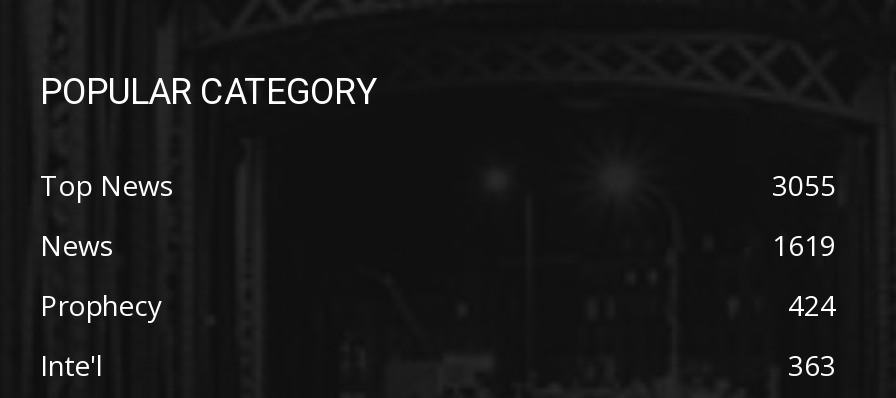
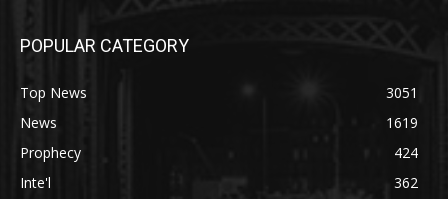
[772,165,836,203] 3055 -> [386,83,418,102] 3051
[788,345,836,383] 363 -> [394,173,418,192] 362

